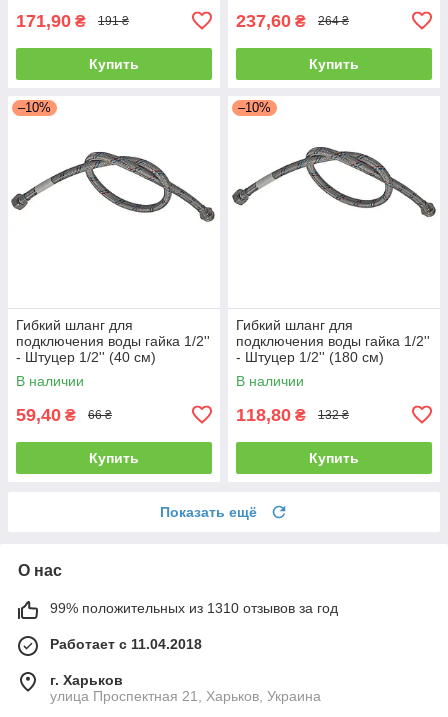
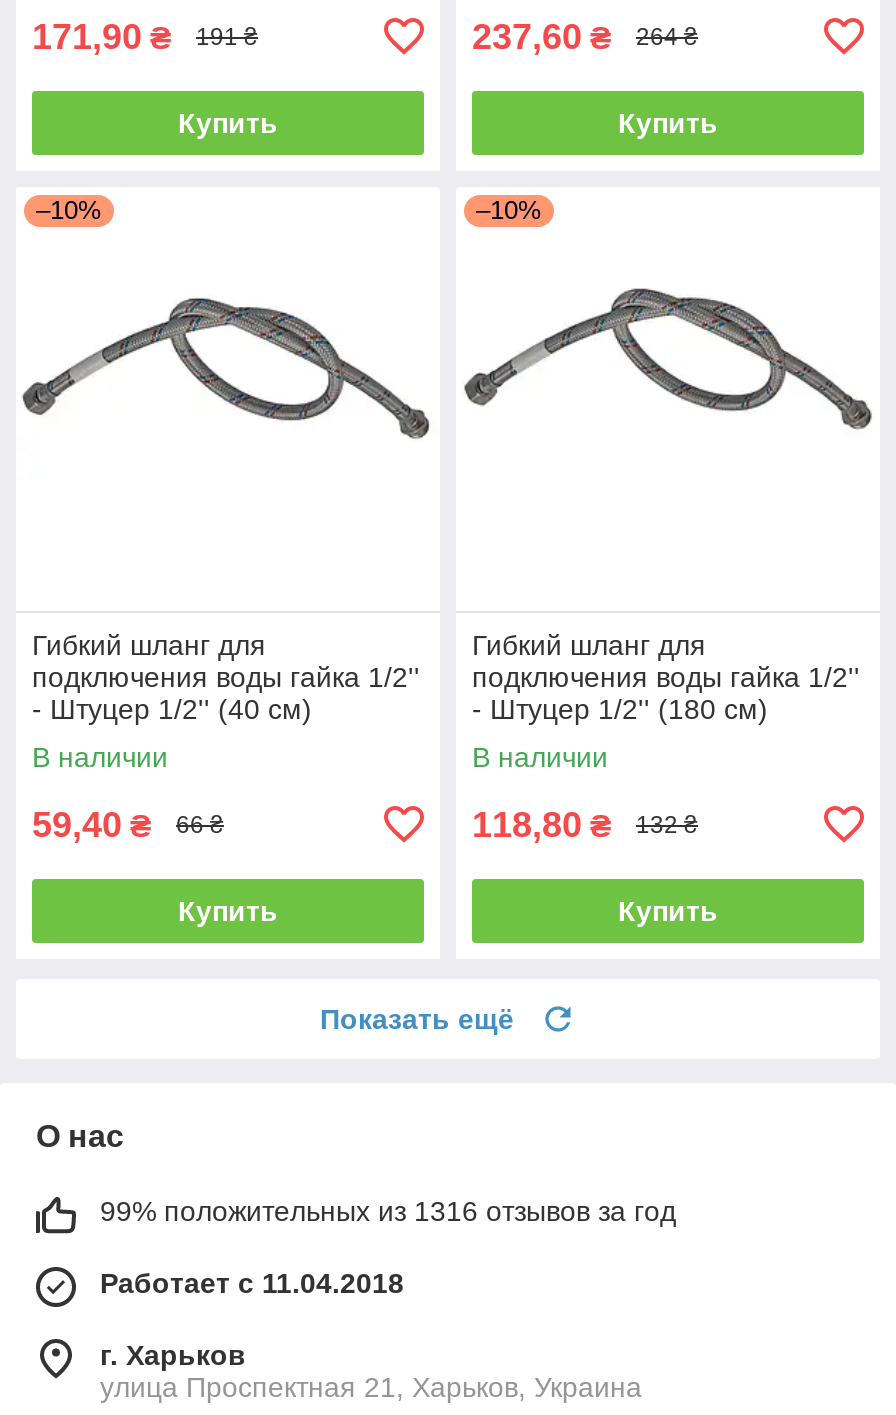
[50,600,338,616] 99% положительных из 1310 отзывов за год -> [100,1195,676,1227] 99% положительных из 1316 отзывов за год

